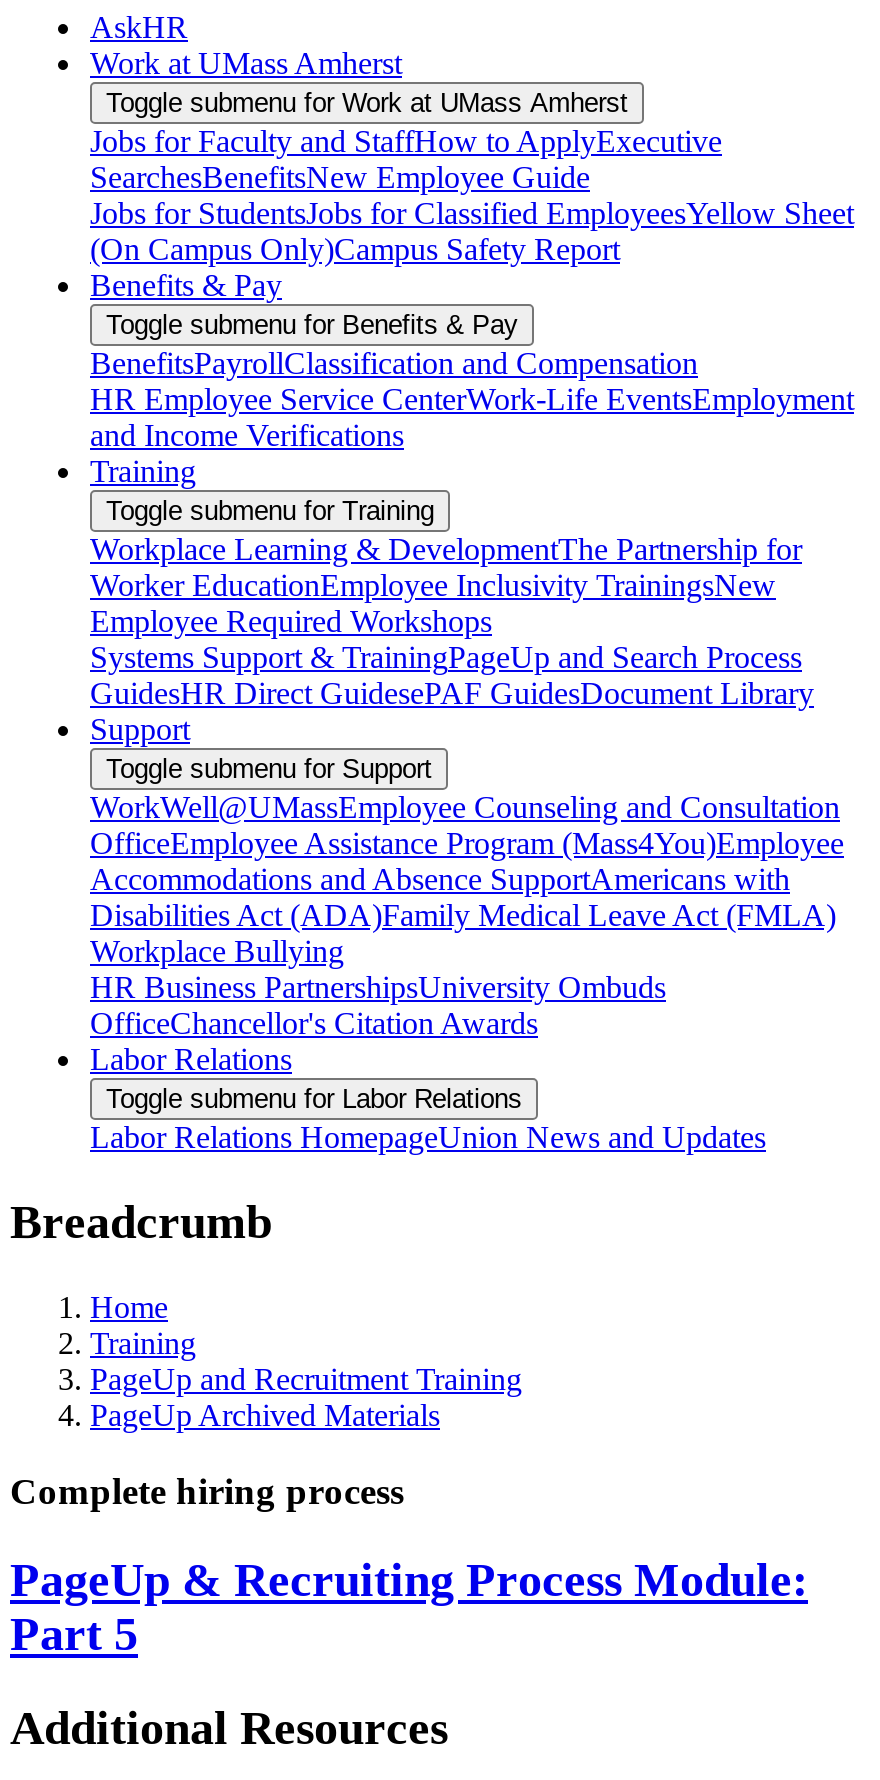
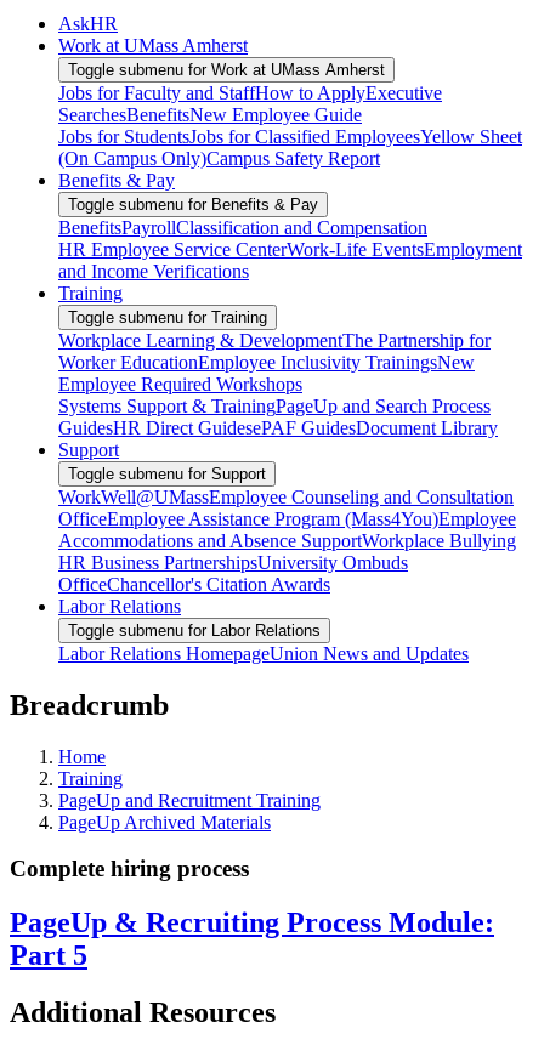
[90,862,836,968] Accommodations and Absence SupportAmericans with | Disabilities Act (ADA)Family Medical Leave Act (FMLA) | Workplace Bullying -> [58,530,516,551] Accommodations and Absence SupportWorkplace Bullying

